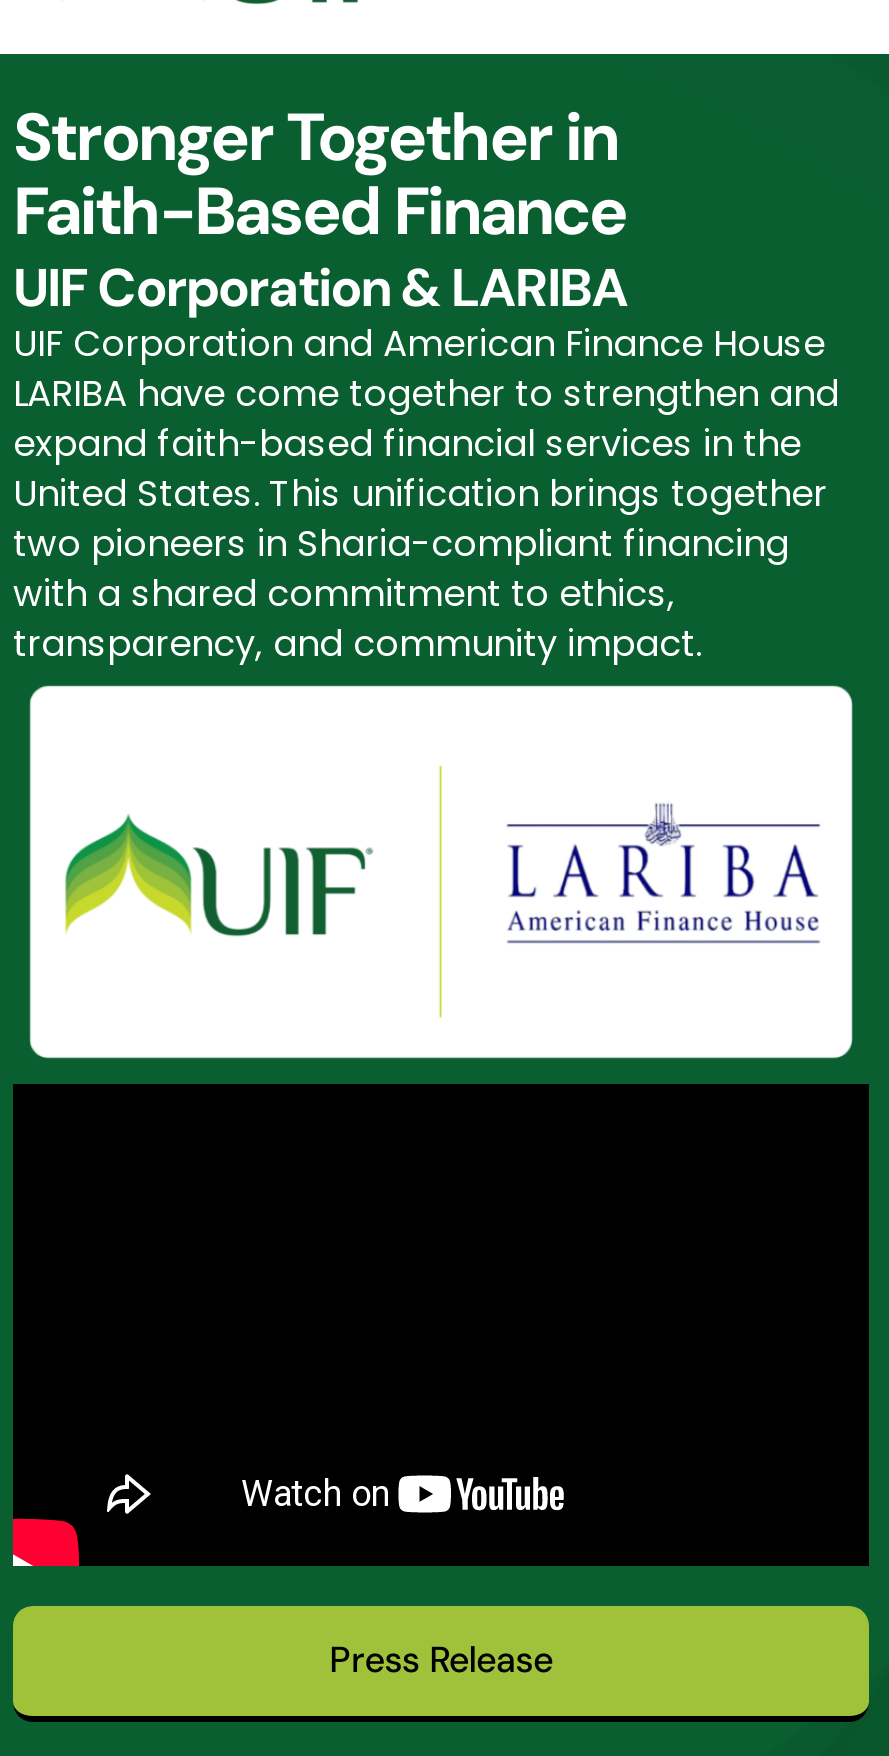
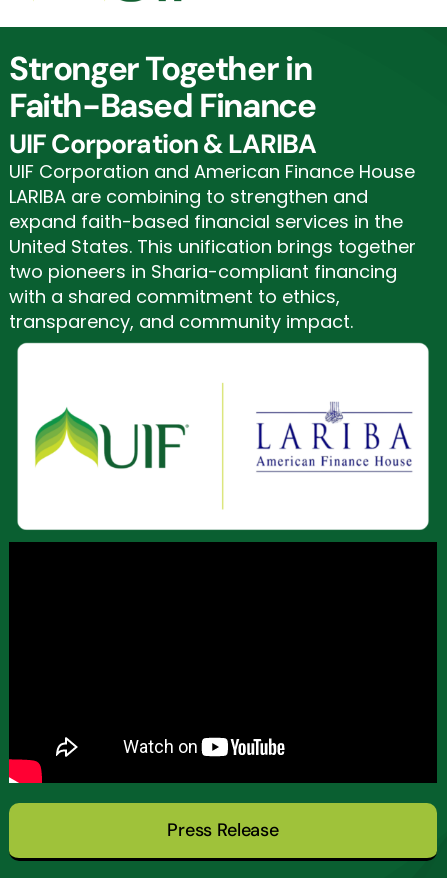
[13,368,839,418] LARIBA have come together to strengthen and -> [9,184,368,209] LARIBA are combining to strengthen and

